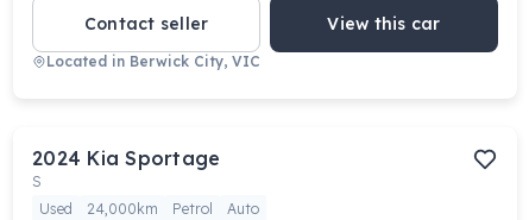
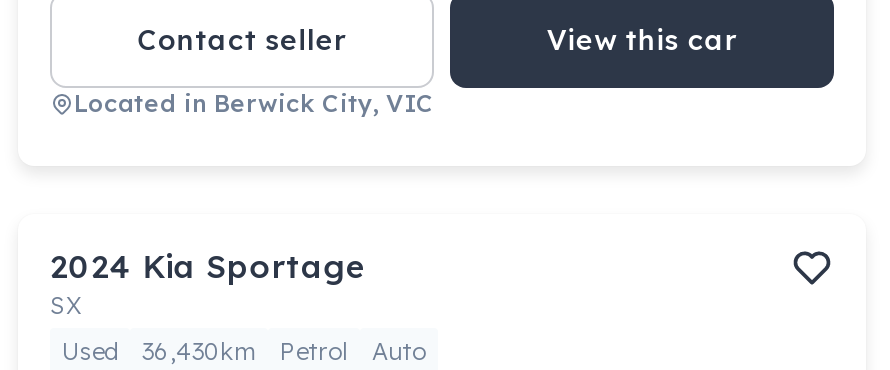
[32,172,42,190] S -> [50,290,82,320] SX
[39,200,259,218] Used 24,000km Petrol Auto -> [62,336,426,366] Used 36,430km Petrol Auto

